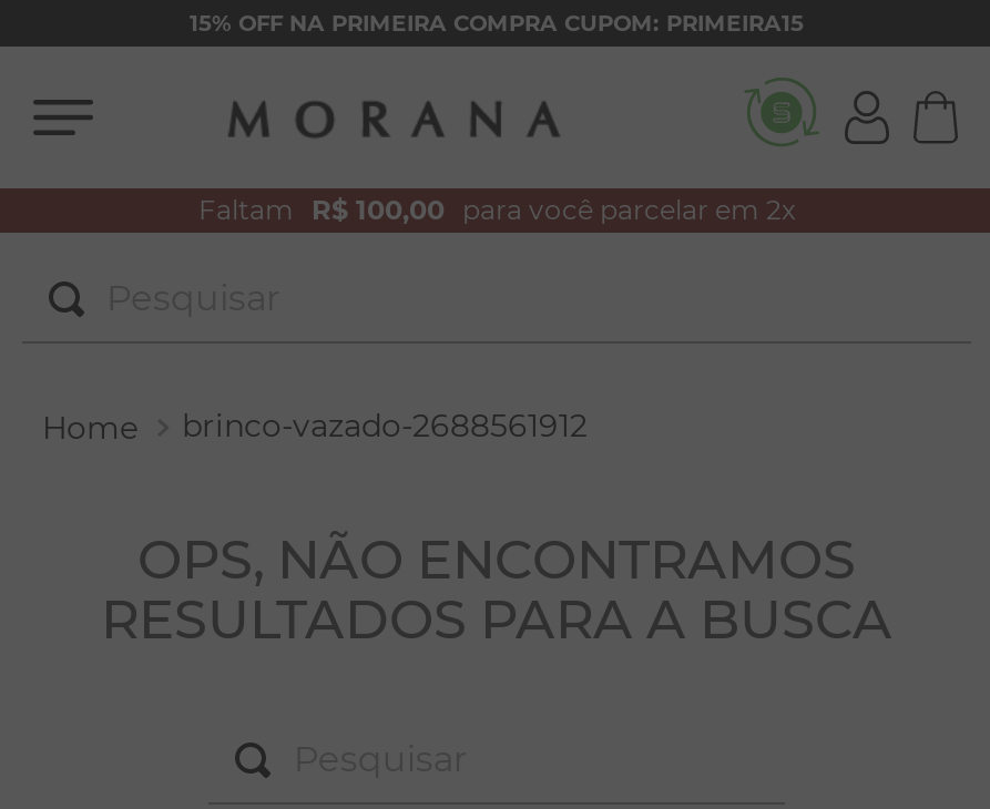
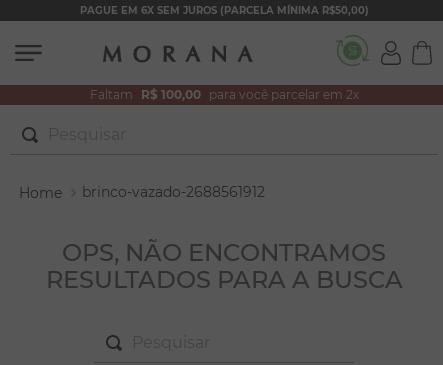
[190,9,804,38] 15% OFF NA PRIMEIRA COMPRA CUPOM: PRIMEIRA15 -> [79,4,368,17] PAGUE EM 6X SEM JUROS (PARCELA MÍNIMA R$50,00)

